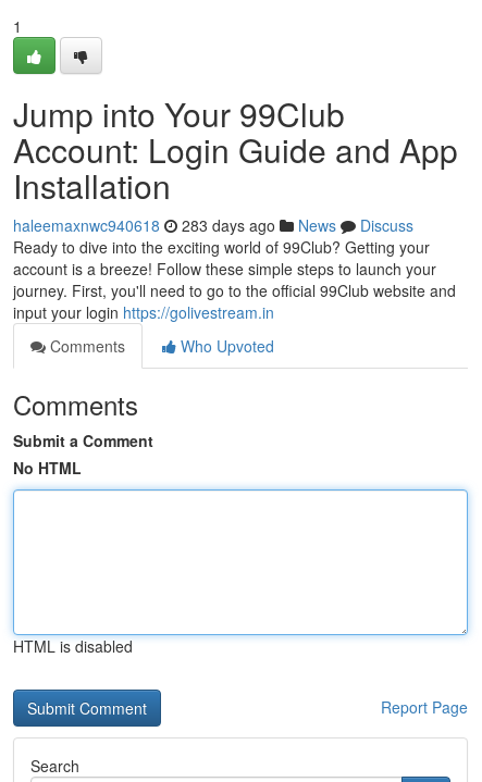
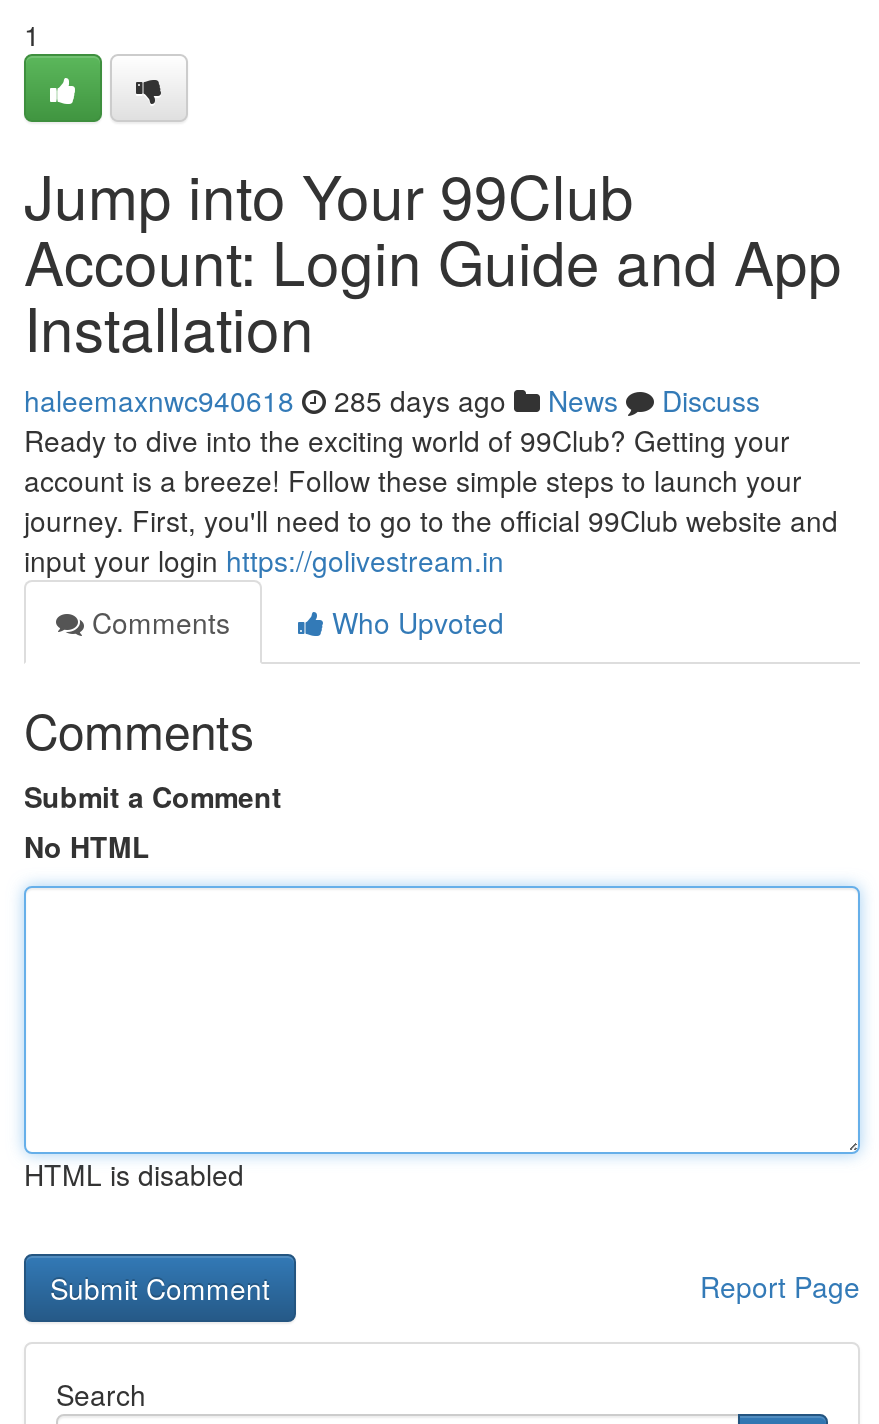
[13,214,413,236] haleemaxnwc940618 283 days ago News Discuss -> [24,380,760,420] haleemaxnwc940618 285 days ago News Discuss

